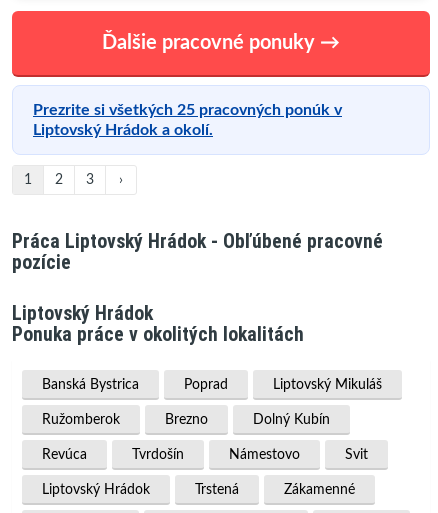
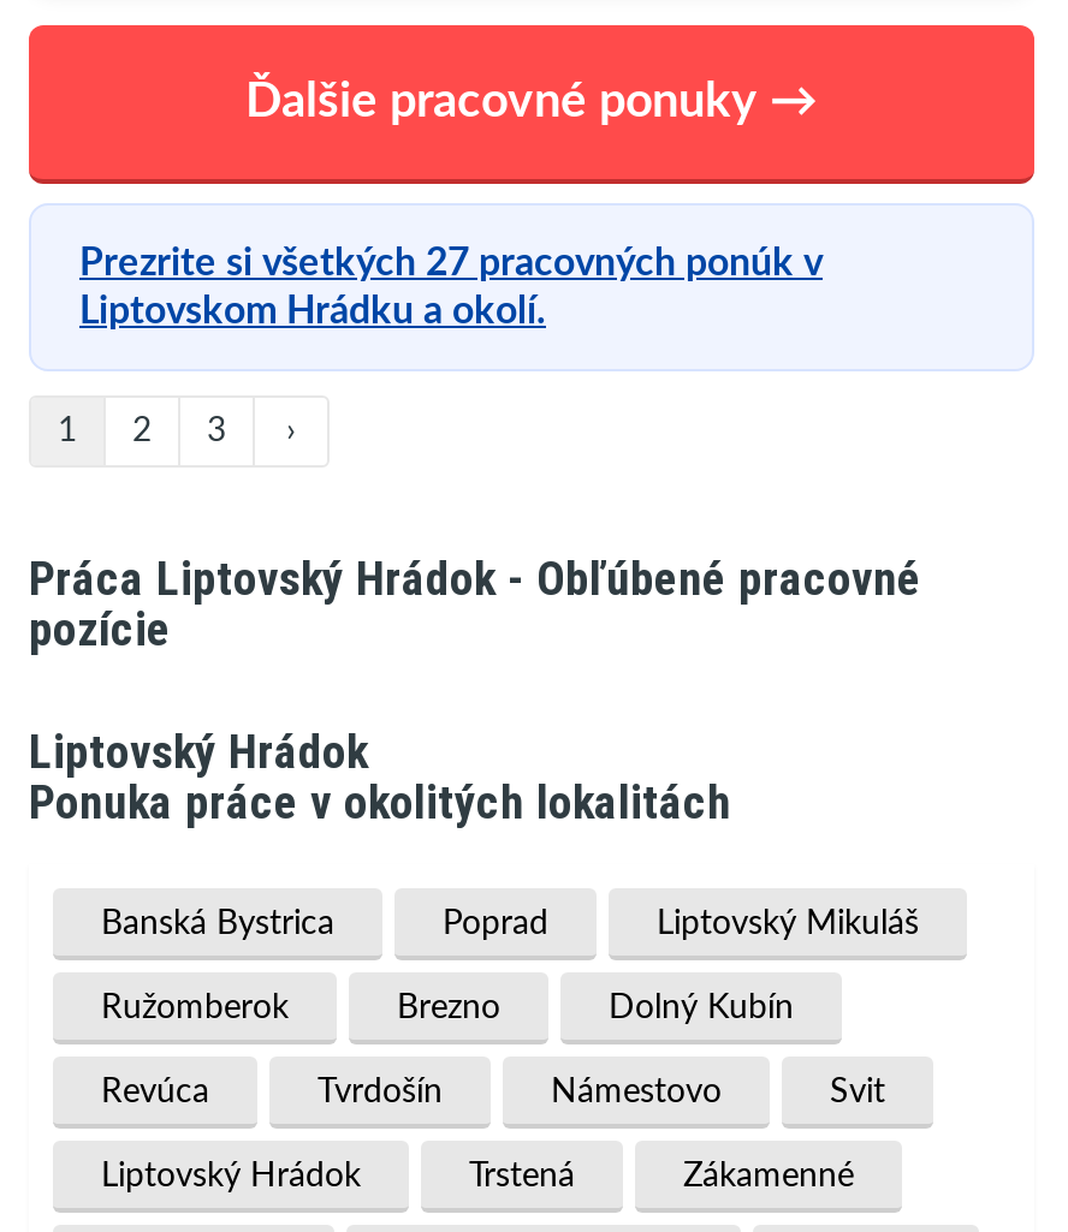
[33,102,342,118] Prezrite si všetkých 25 pracovných ponúk v -> [79,244,823,282] Prezrite si všetkých 27 pracovných ponúk v
[33,122,213,138] Liptovský Hrádok a okolí. -> [79,292,546,331] Liptovskom Hrádku a okolí.

